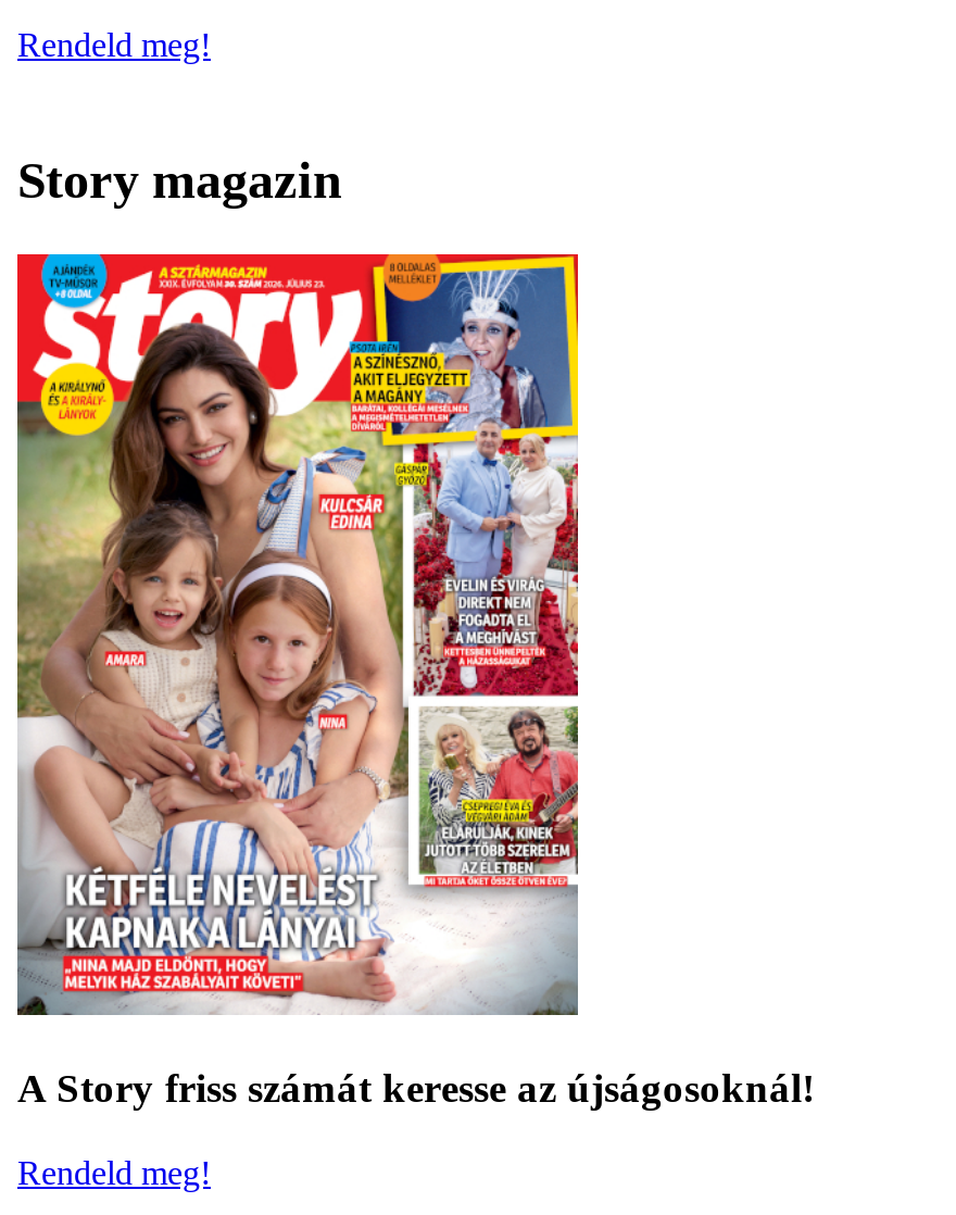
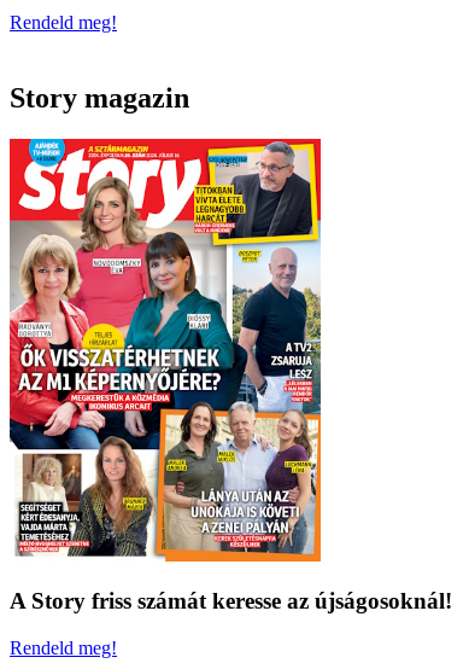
[15,251,580,1018] [image] -> [8,138,322,563] [image]

